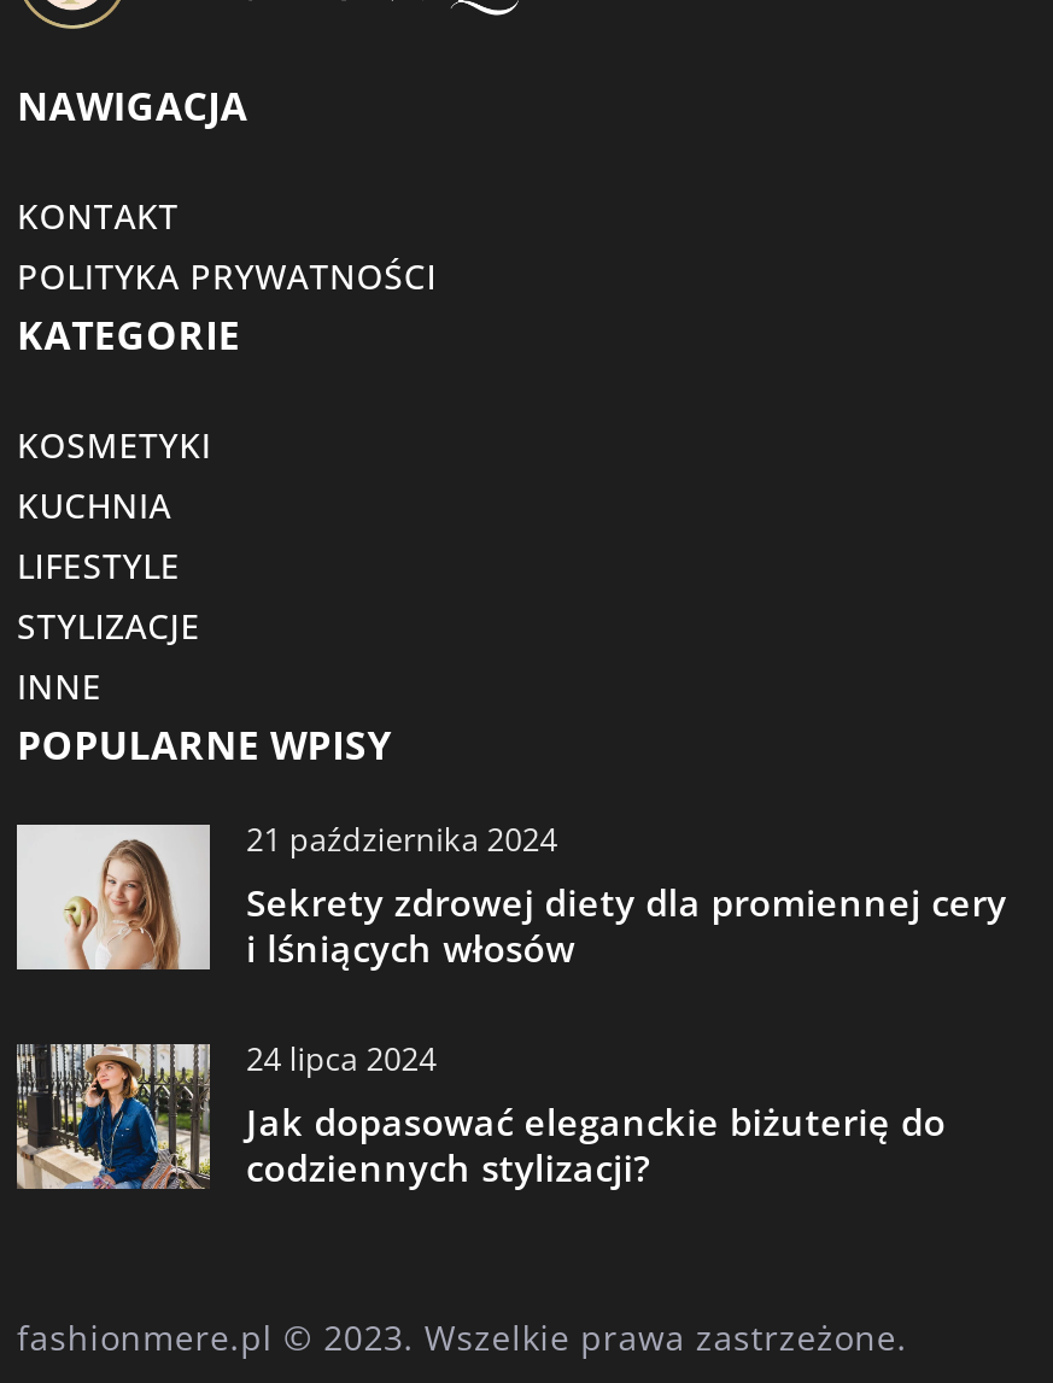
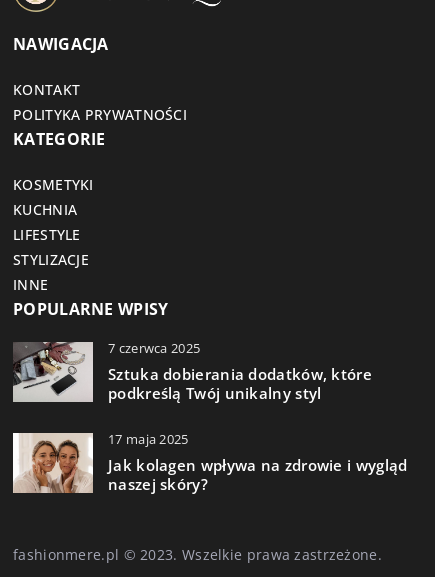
[14,818,1007,972] [image] | 21 października 2024 | Sekrety zdrowej diety dla promiennej cery | i lśniących włosów -> [13,339,372,403] [image] | 7 czerwca 2025 | Sztuka dobierania dodatków, które | podkreślą Twój unikalny styl
[14,1037,946,1192] [image] | 24 lipca 2024 | Jak dopasować eleganckie biżuterię do | codziennych stylizacji? -> [12,430,407,494] [image] | 17 maja 2025 | Jak kolagen wpływa na zdrowie i wygląd | naszej skóry?

